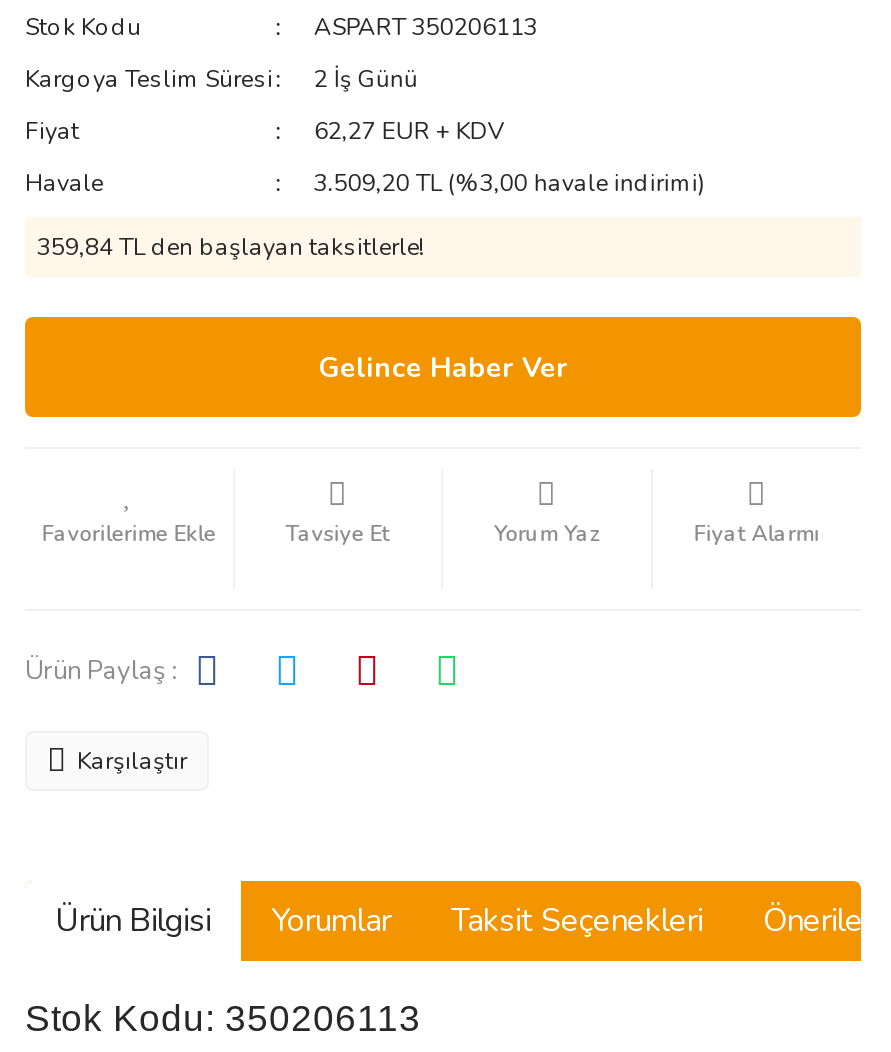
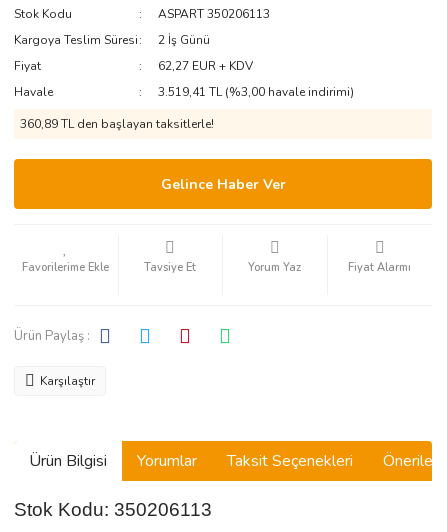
[314,167,706,199] 3.509,20 TL (%3,00 havale indirimi) -> [158,84,354,100] 3.519,41 TL (%3,00 havale indirimi)
[37,231,425,263] 359,84 TL den başlayan taksitlerle! -> [20,116,214,132] 360,89 TL den başlayan taksitlerle!

